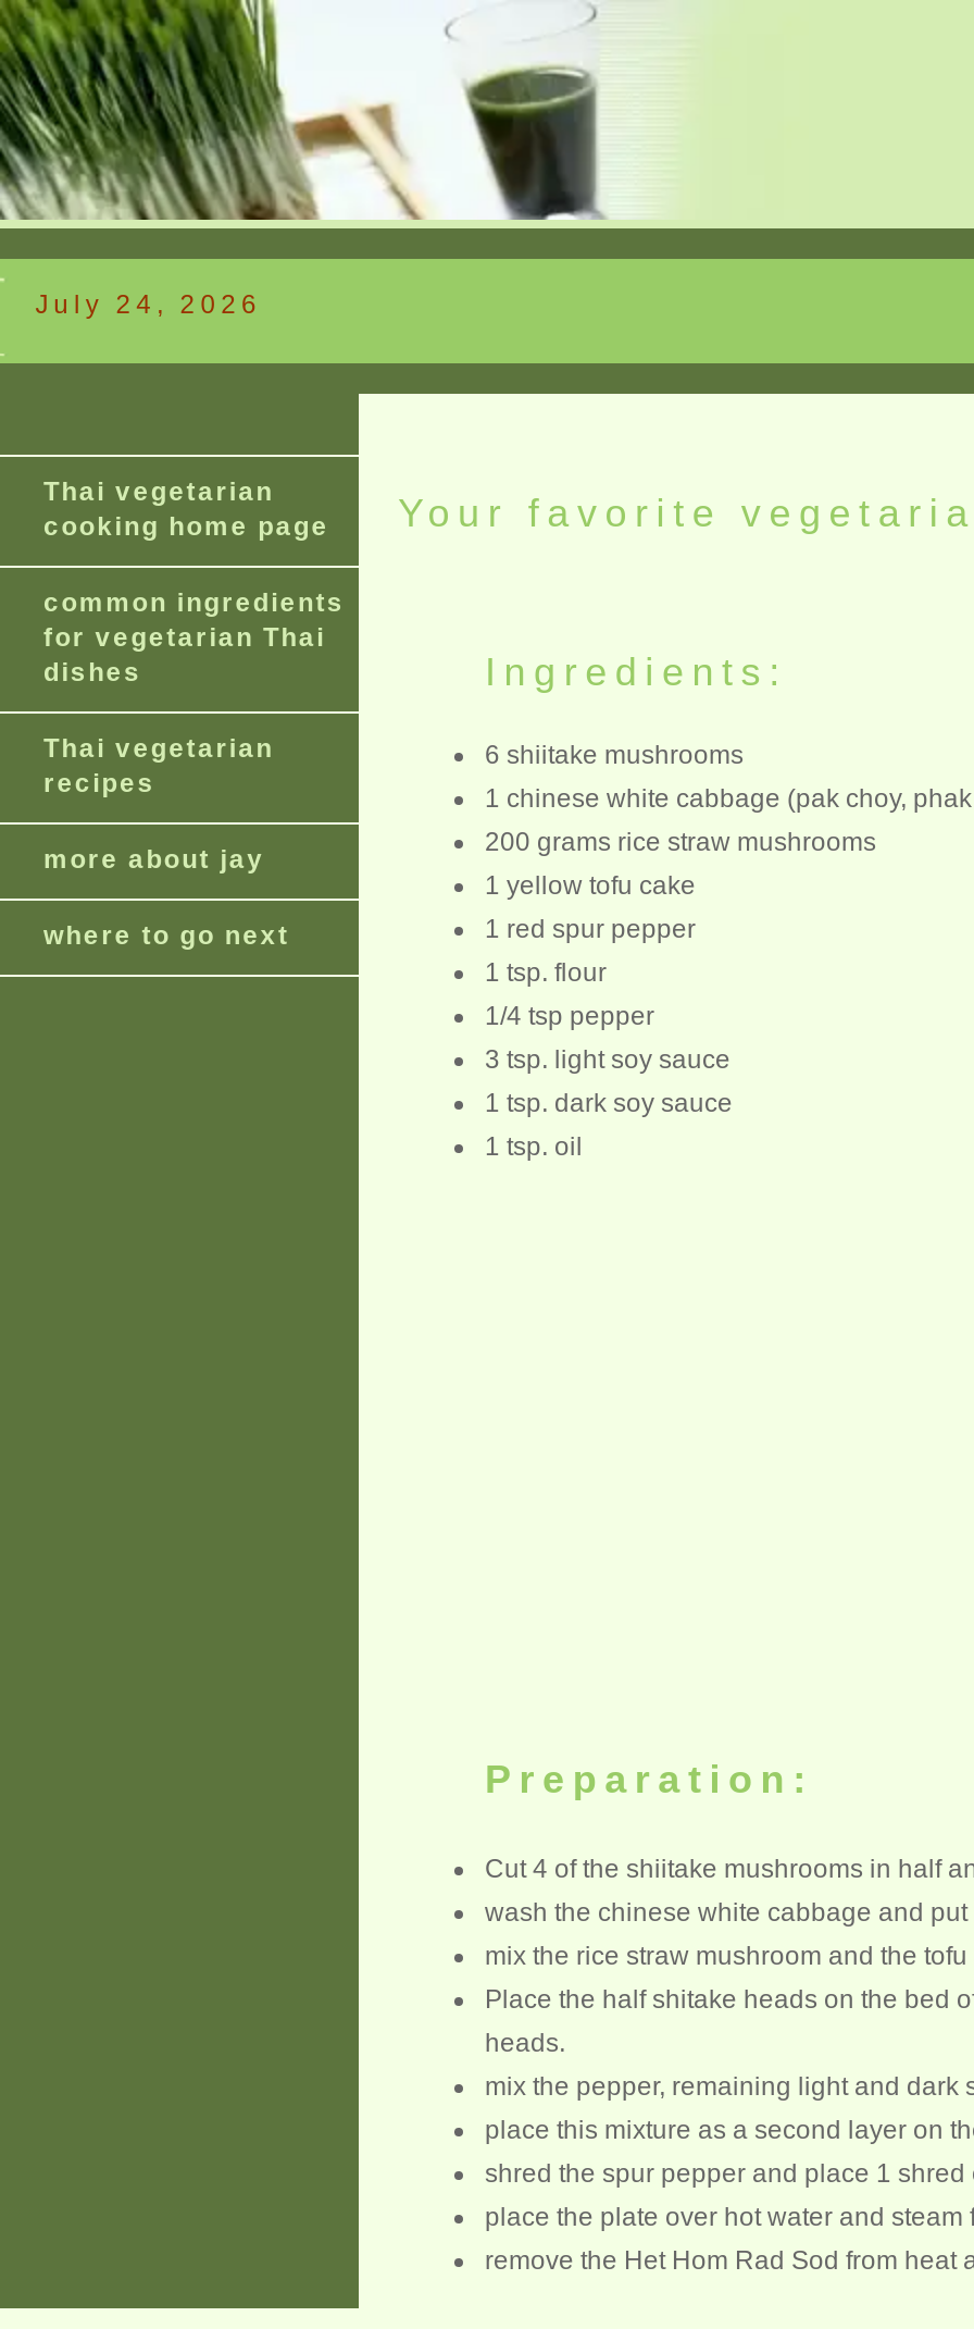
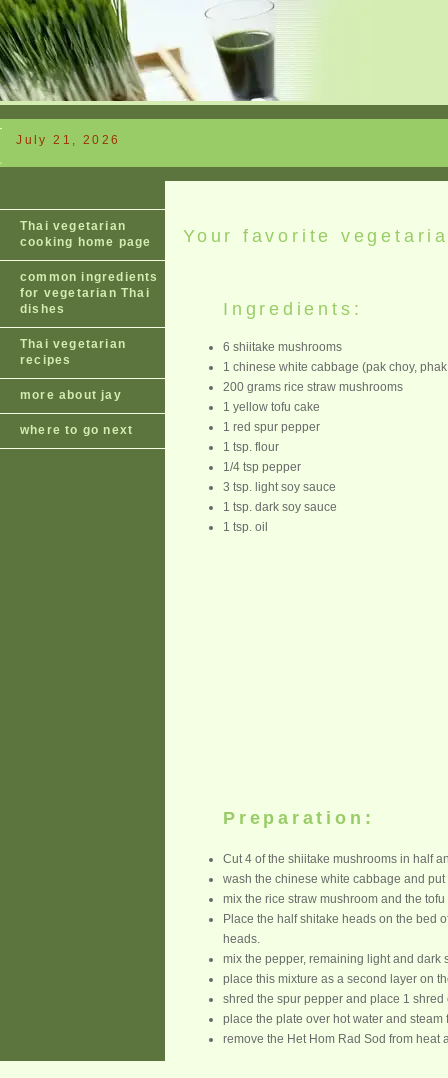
[35,289,262,320] July 24, 2026 -> [16,133,120,147] July 21, 2026

